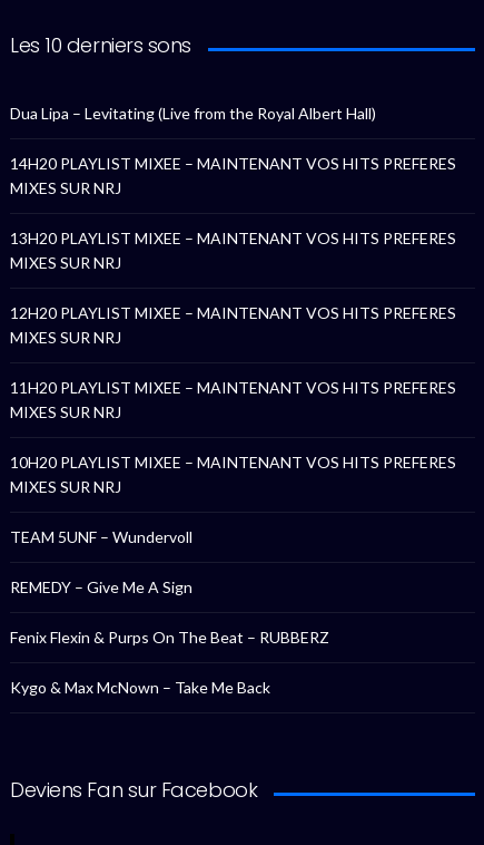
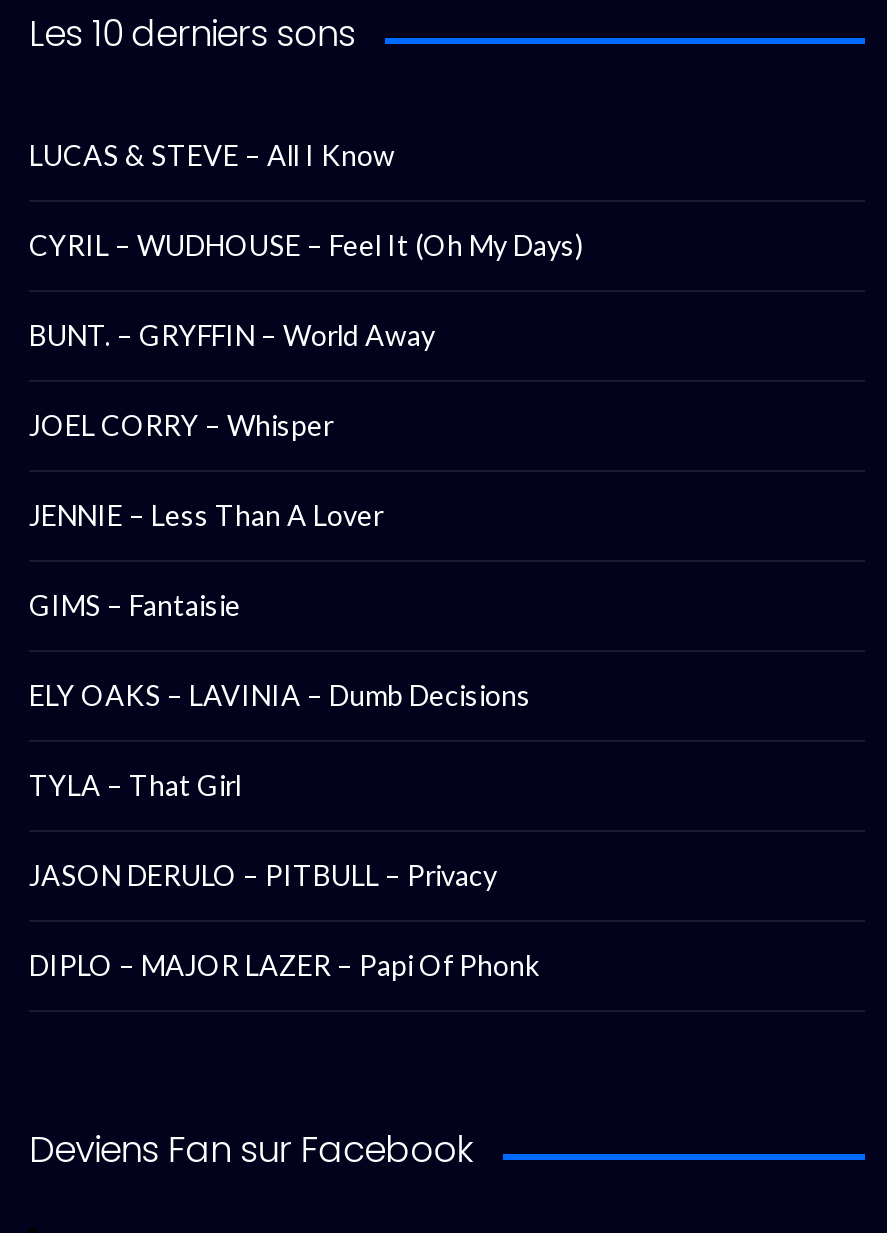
[10,104,376,123] Dua Lipa – Levitating (Live from the Royal Albert Hall) -> [29,139,395,173] LUCAS & STEVE – All I Know
[10,154,456,198] 14H20 PLAYLIST MIXEE – MAINTENANT VOS HITS PREFERES | MIXES SUR NRJ -> [29,229,583,263] CYRIL – WUDHOUSE – Feel It (Oh My Days)
[10,229,456,272] 13H20 PLAYLIST MIXEE – MAINTENANT VOS HITS PREFERES | MIXES SUR NRJ -> [29,319,435,353] BUNT. – GRYFFIN – World Away
[10,304,456,347] 12H20 PLAYLIST MIXEE – MAINTENANT VOS HITS PREFERES | MIXES SUR NRJ -> [29,409,333,443] JOEL CORRY – Whisper
[10,378,456,422] 11H20 PLAYLIST MIXEE – MAINTENANT VOS HITS PREFERES | MIXES SUR NRJ -> [29,499,383,533] JENNIE – Less Than A Lover
[10,453,456,496] 10H20 PLAYLIST MIXEE – MAINTENANT VOS HITS PREFERES | MIXES SUR NRJ -> [29,589,241,623] GIMS – Fantaisie
[10,528,192,547] TEAM 5UNF – Wundervoll -> [29,679,531,713] ELY OAKS – LAVINIA – Dumb Decisions
[10,578,192,597] REMEDY – Give Me A Sign -> [29,769,241,803] TYLA – That Girl
[10,628,329,647] Fenix Flexin & Purps On The Beat – RUBBERZ -> [29,859,497,893] JASON DERULO – PITBULL – Privacy
[10,678,270,697] Kygo & Max McNown – Take Me Back -> [29,949,539,983] DIPLO – MAJOR LAZER – Papi Of Phonk

